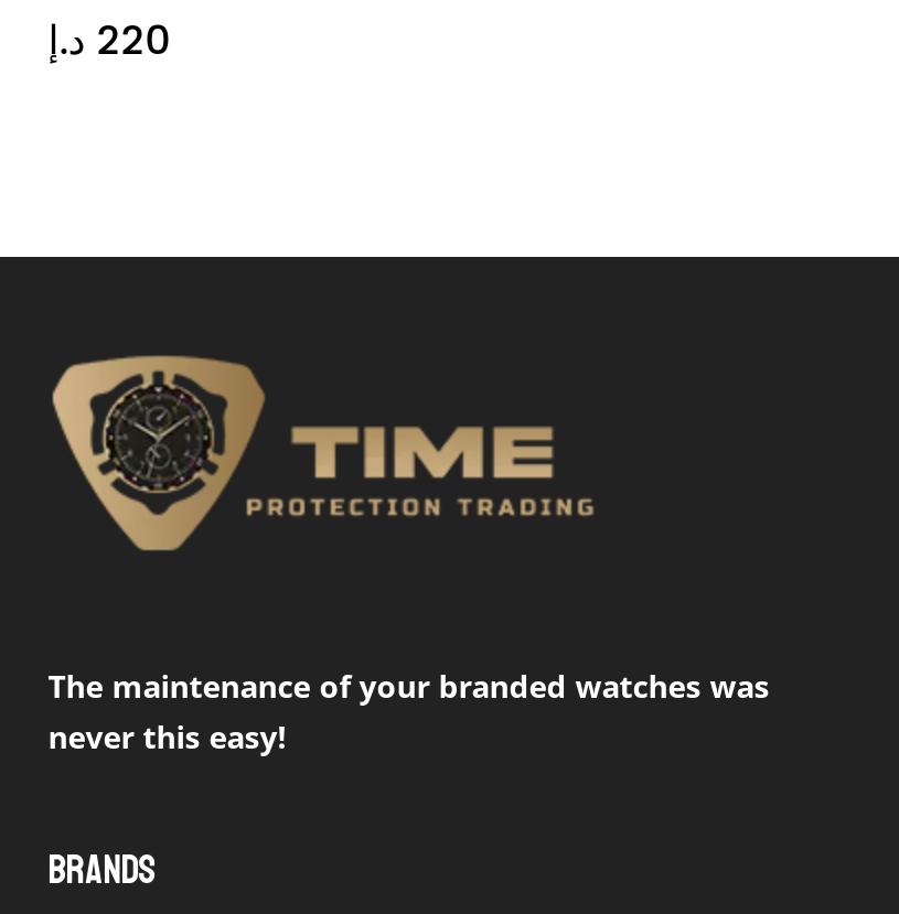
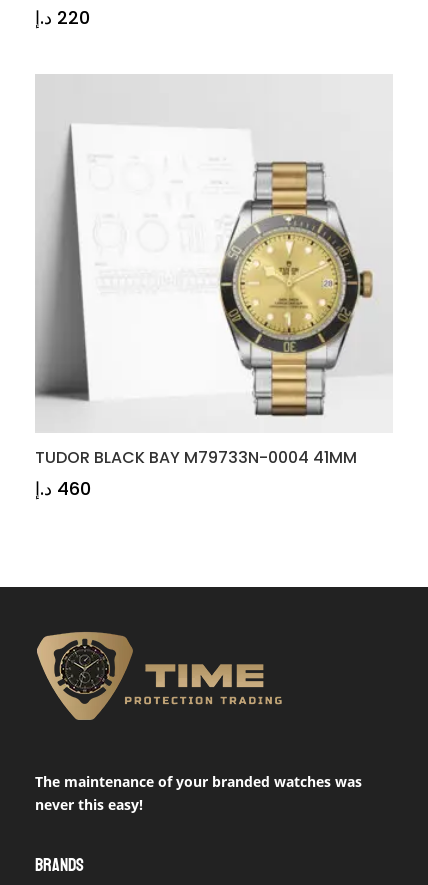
none -> [34,74,392,501] [image] | TUDOR BLACK BAY M79733N-0004 41MM | 460 د.إ

